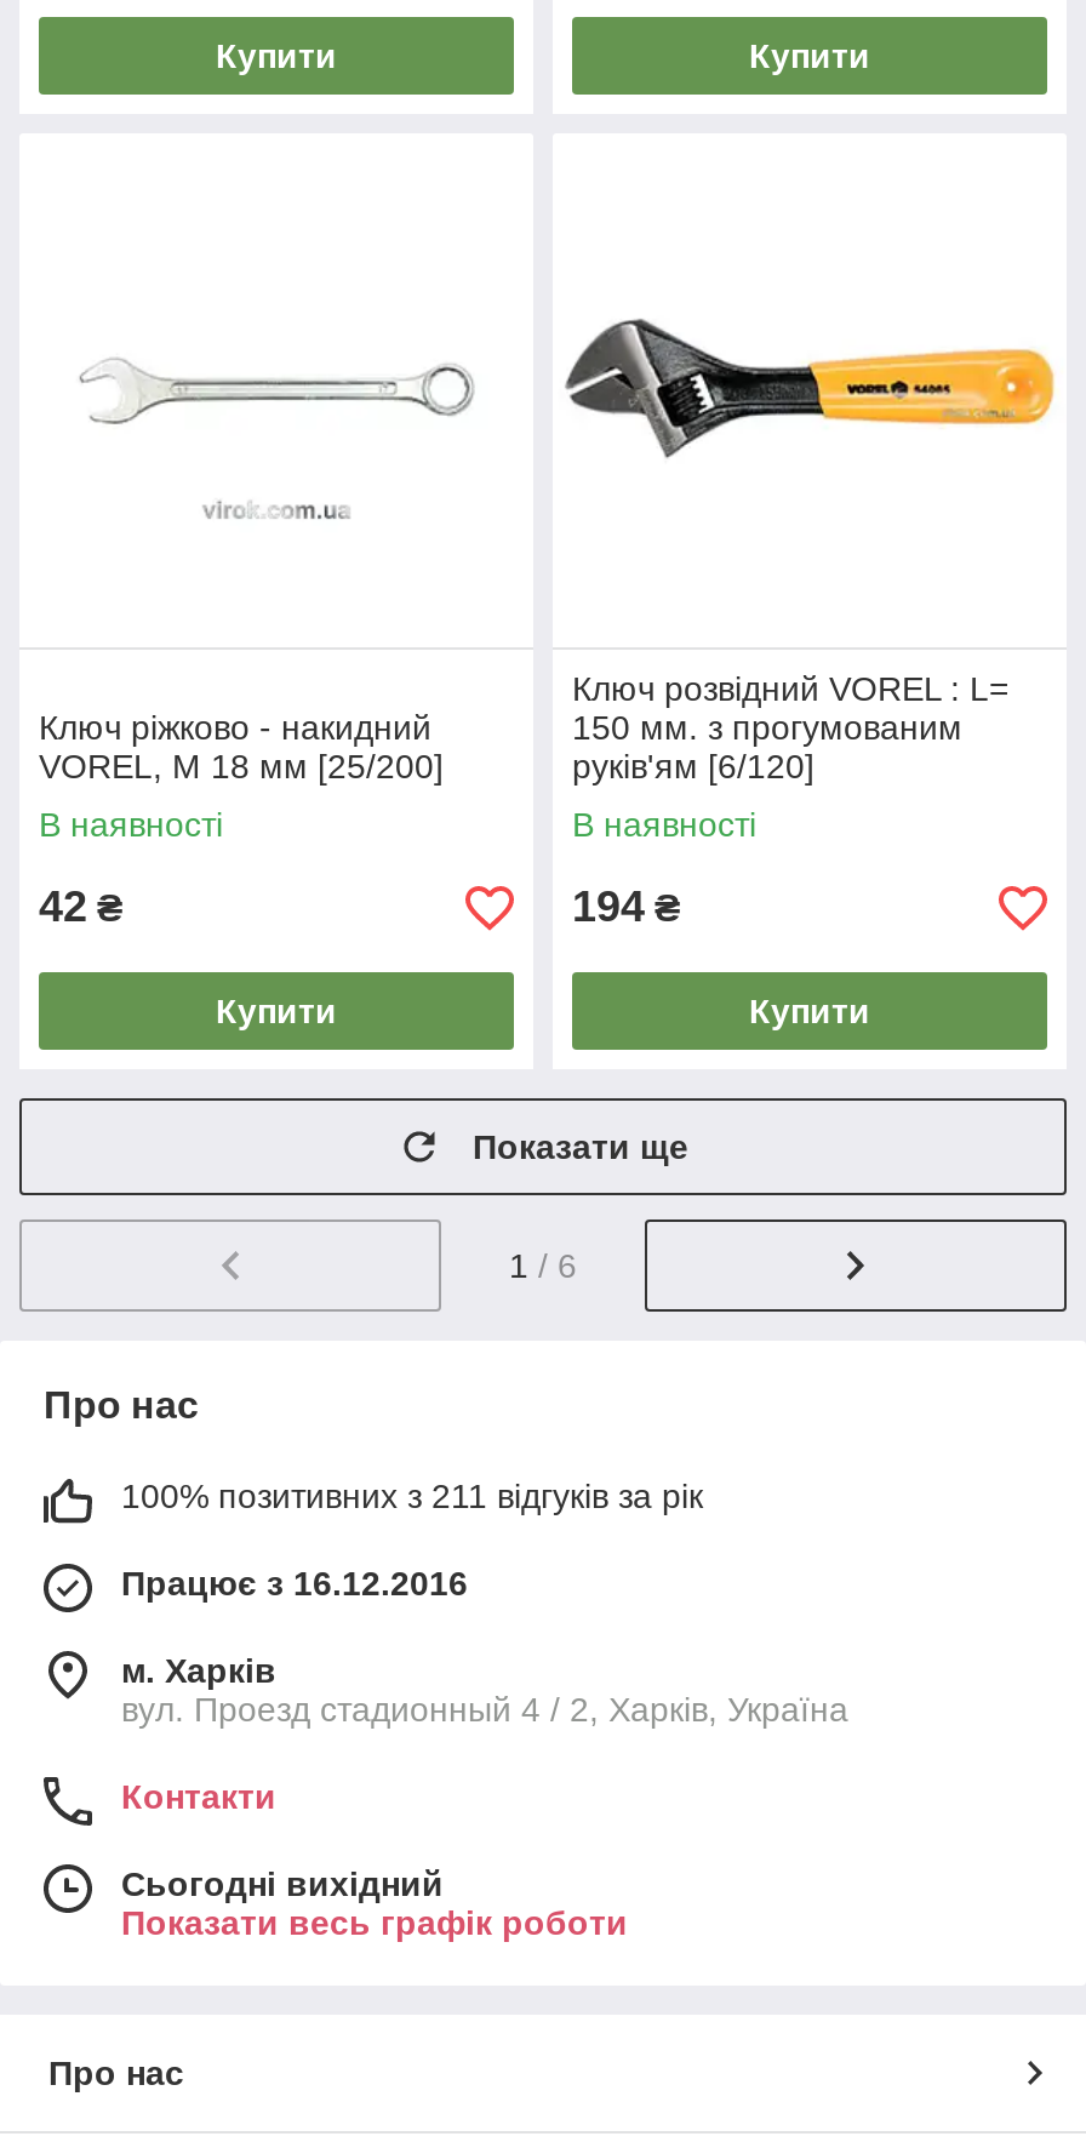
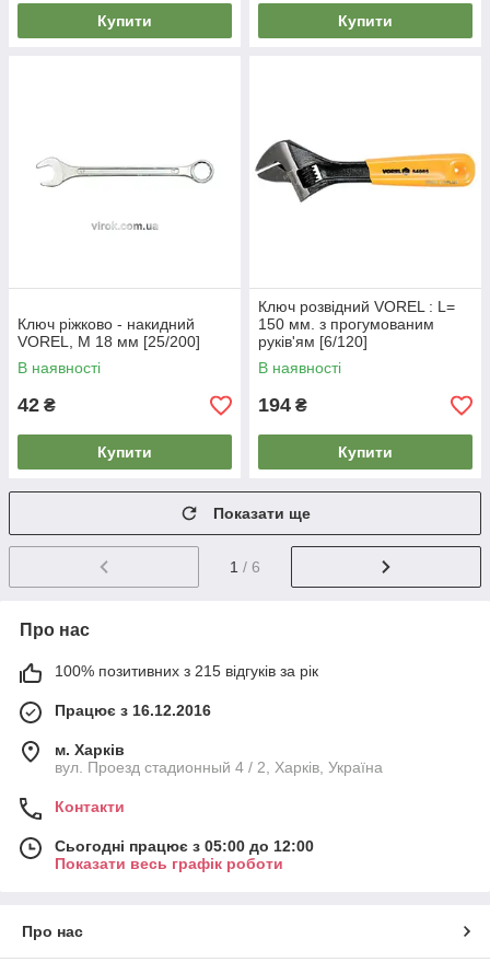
[121,1476,703,1515] 100% позитивних з 211 відгуків за рік -> [55,662,318,680] 100% позитивних з 215 відгуків за рік
[121,1864,444,1903] Сьогодні вихідний -> [55,837,314,855] Сьогодні працює з 05:00 до 12:00

